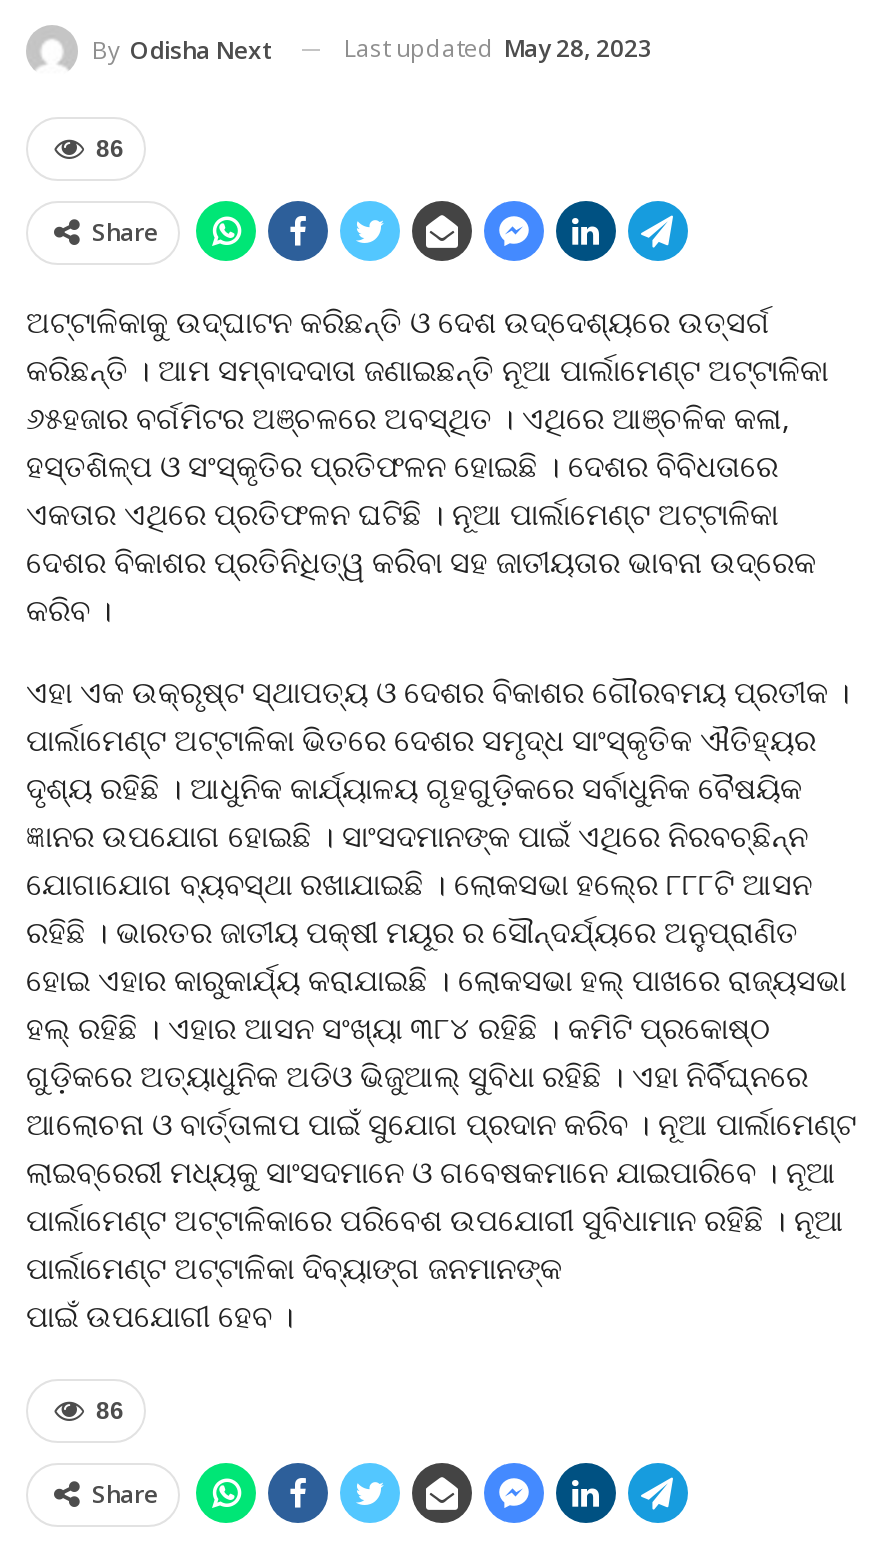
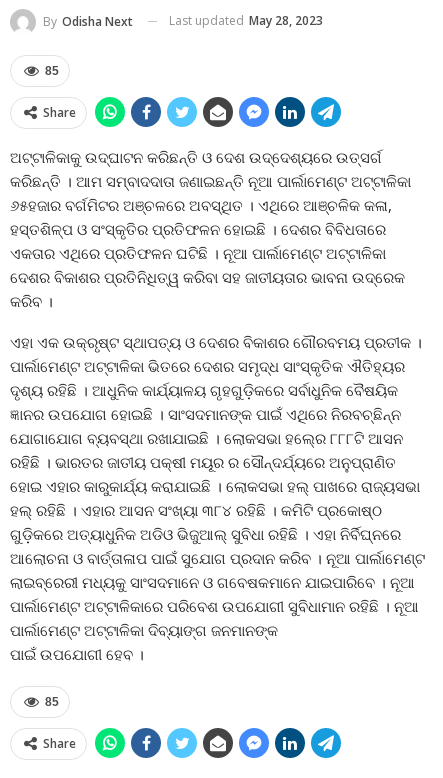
[96,135,124,163] 86 -> [45,64,59,78] 85
[96,1397,124,1425] 86 -> [45,695,59,709] 85

